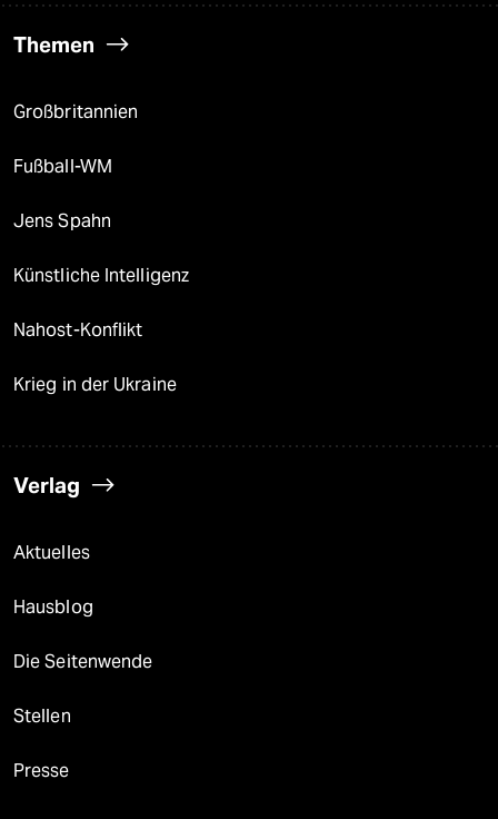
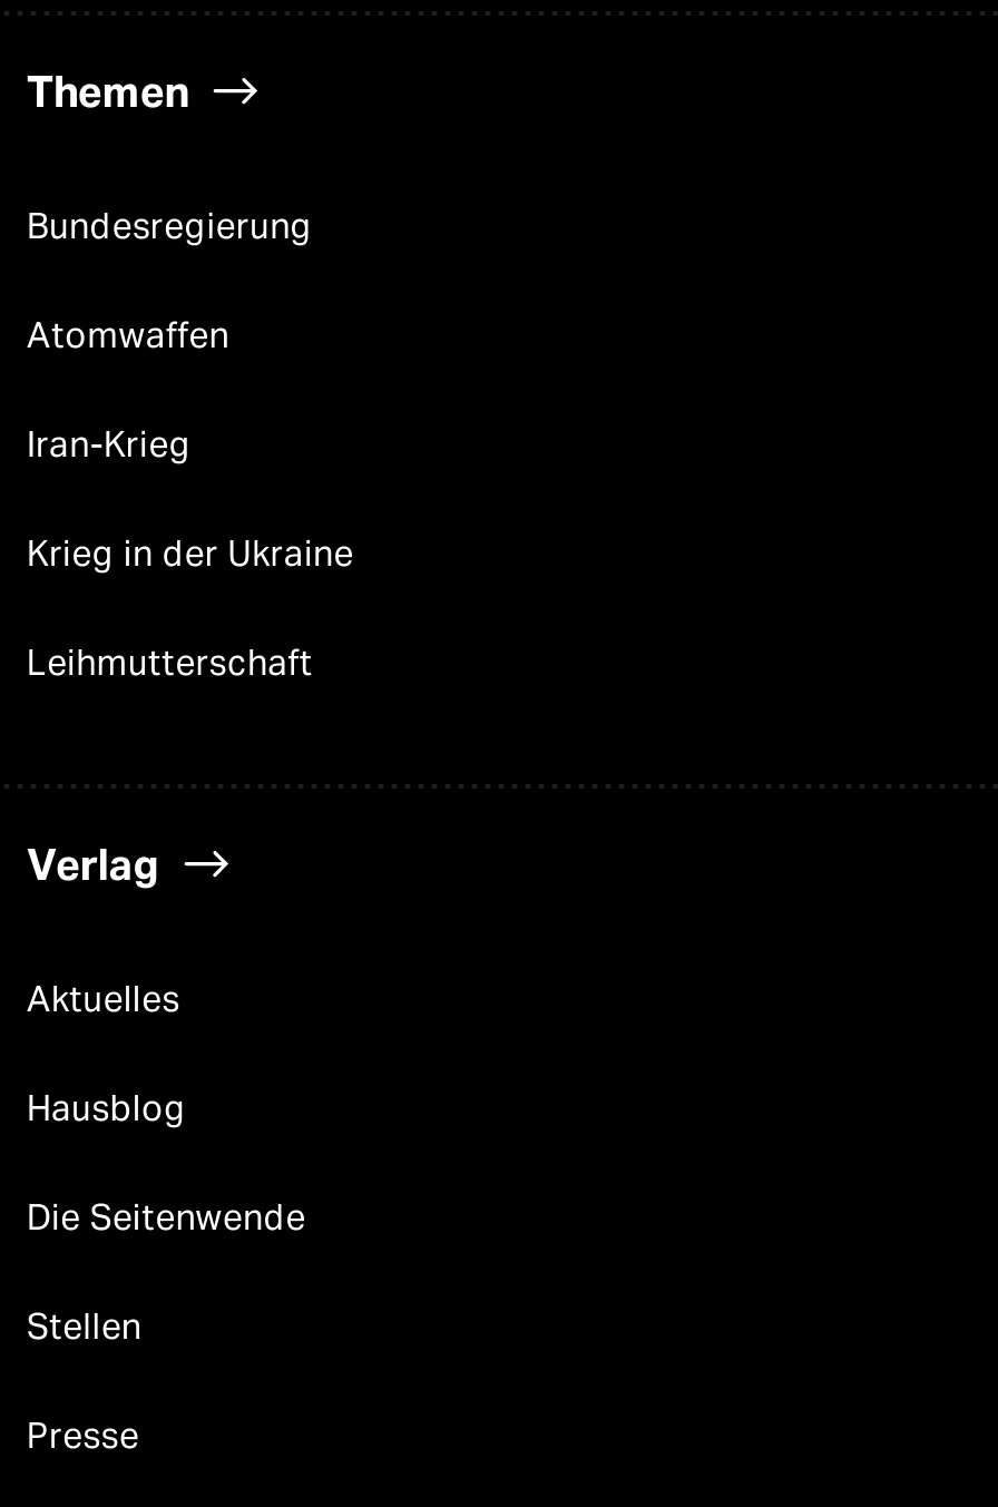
[13,101,189,341] Großbritannien | Fußball-WM | Jens Spahn | Künstliche Intelligenz | Nahost-Konflikt -> [27,205,313,466] Bundesregierung | Atomwaffen | Iran-Krieg
moved [13,374,177,395] -> [27,532,354,575]: Krieg in der Ukraine
none -> [27,642,313,684] Leihmutterschaft

